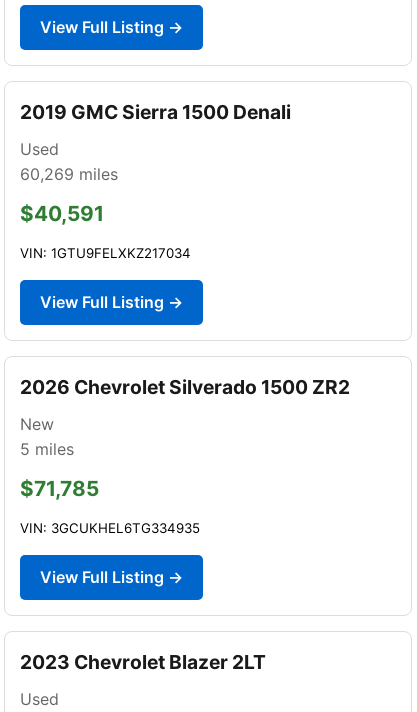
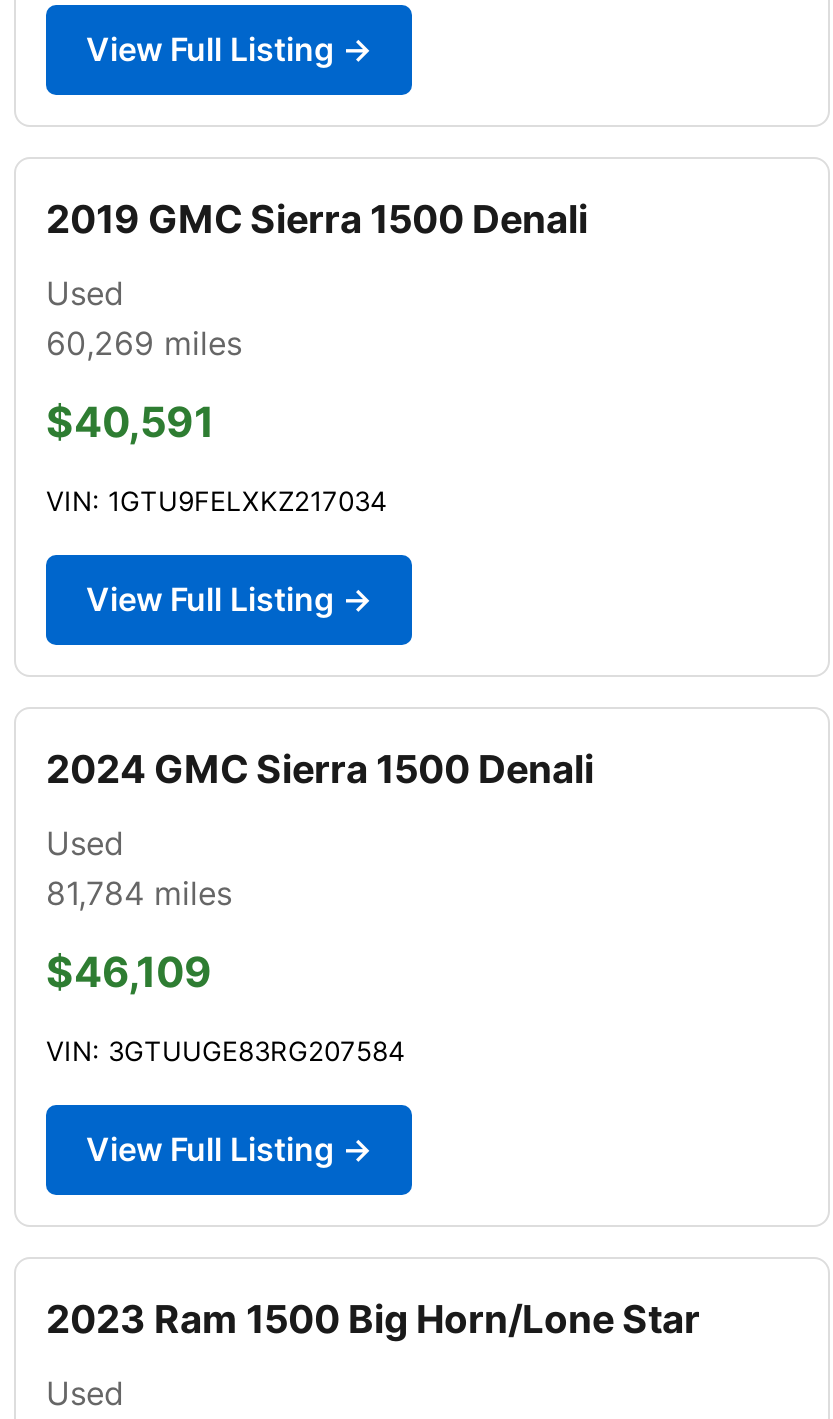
[20,375,350,399] 2026 Chevrolet Silverado 1500 ZR2 -> [46,745,594,793] 2024 GMC Sierra 1500 Denali
[20,414,74,459] New | 5 miles -> [46,823,232,913] Used | 81,784 miles
[20,476,99,501] $71,785 -> [46,947,212,997] $46,109
[20,520,200,536] VIN: 3GCUKHEL6TG334935 -> [46,1035,406,1067] VIN: 3GTUUGE83RG207584
[20,650,266,674] 2023 Chevrolet Blazer 2LT -> [46,1295,700,1343] 2023 Ram 1500 Big Horn/Lone Star

